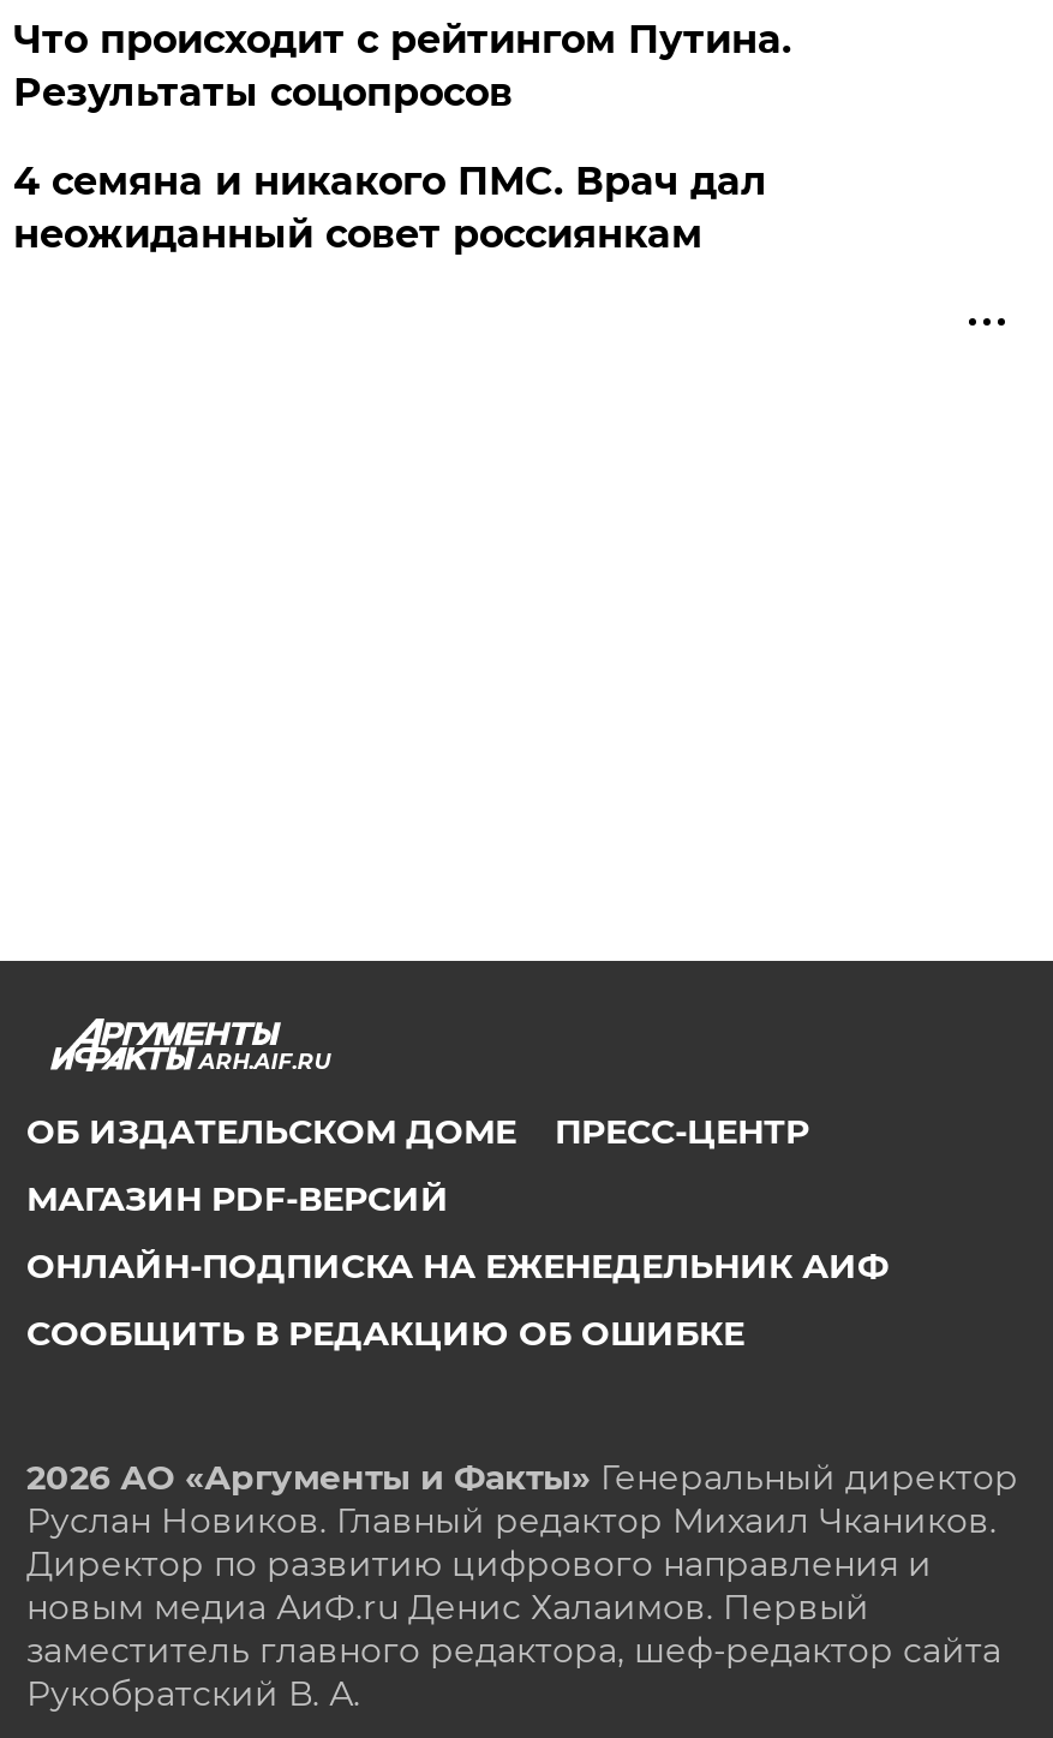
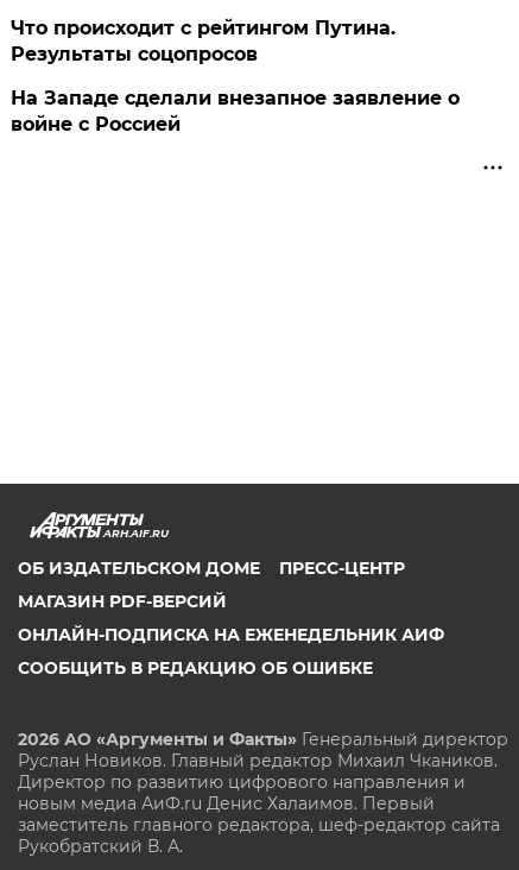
[13,158,767,256] 4 семянa и никакого ПМС. Врач дал | неожиданный совет россиянкам -> [11,86,460,135] На Западе сделали внезапное заявление о | войне с Россией

